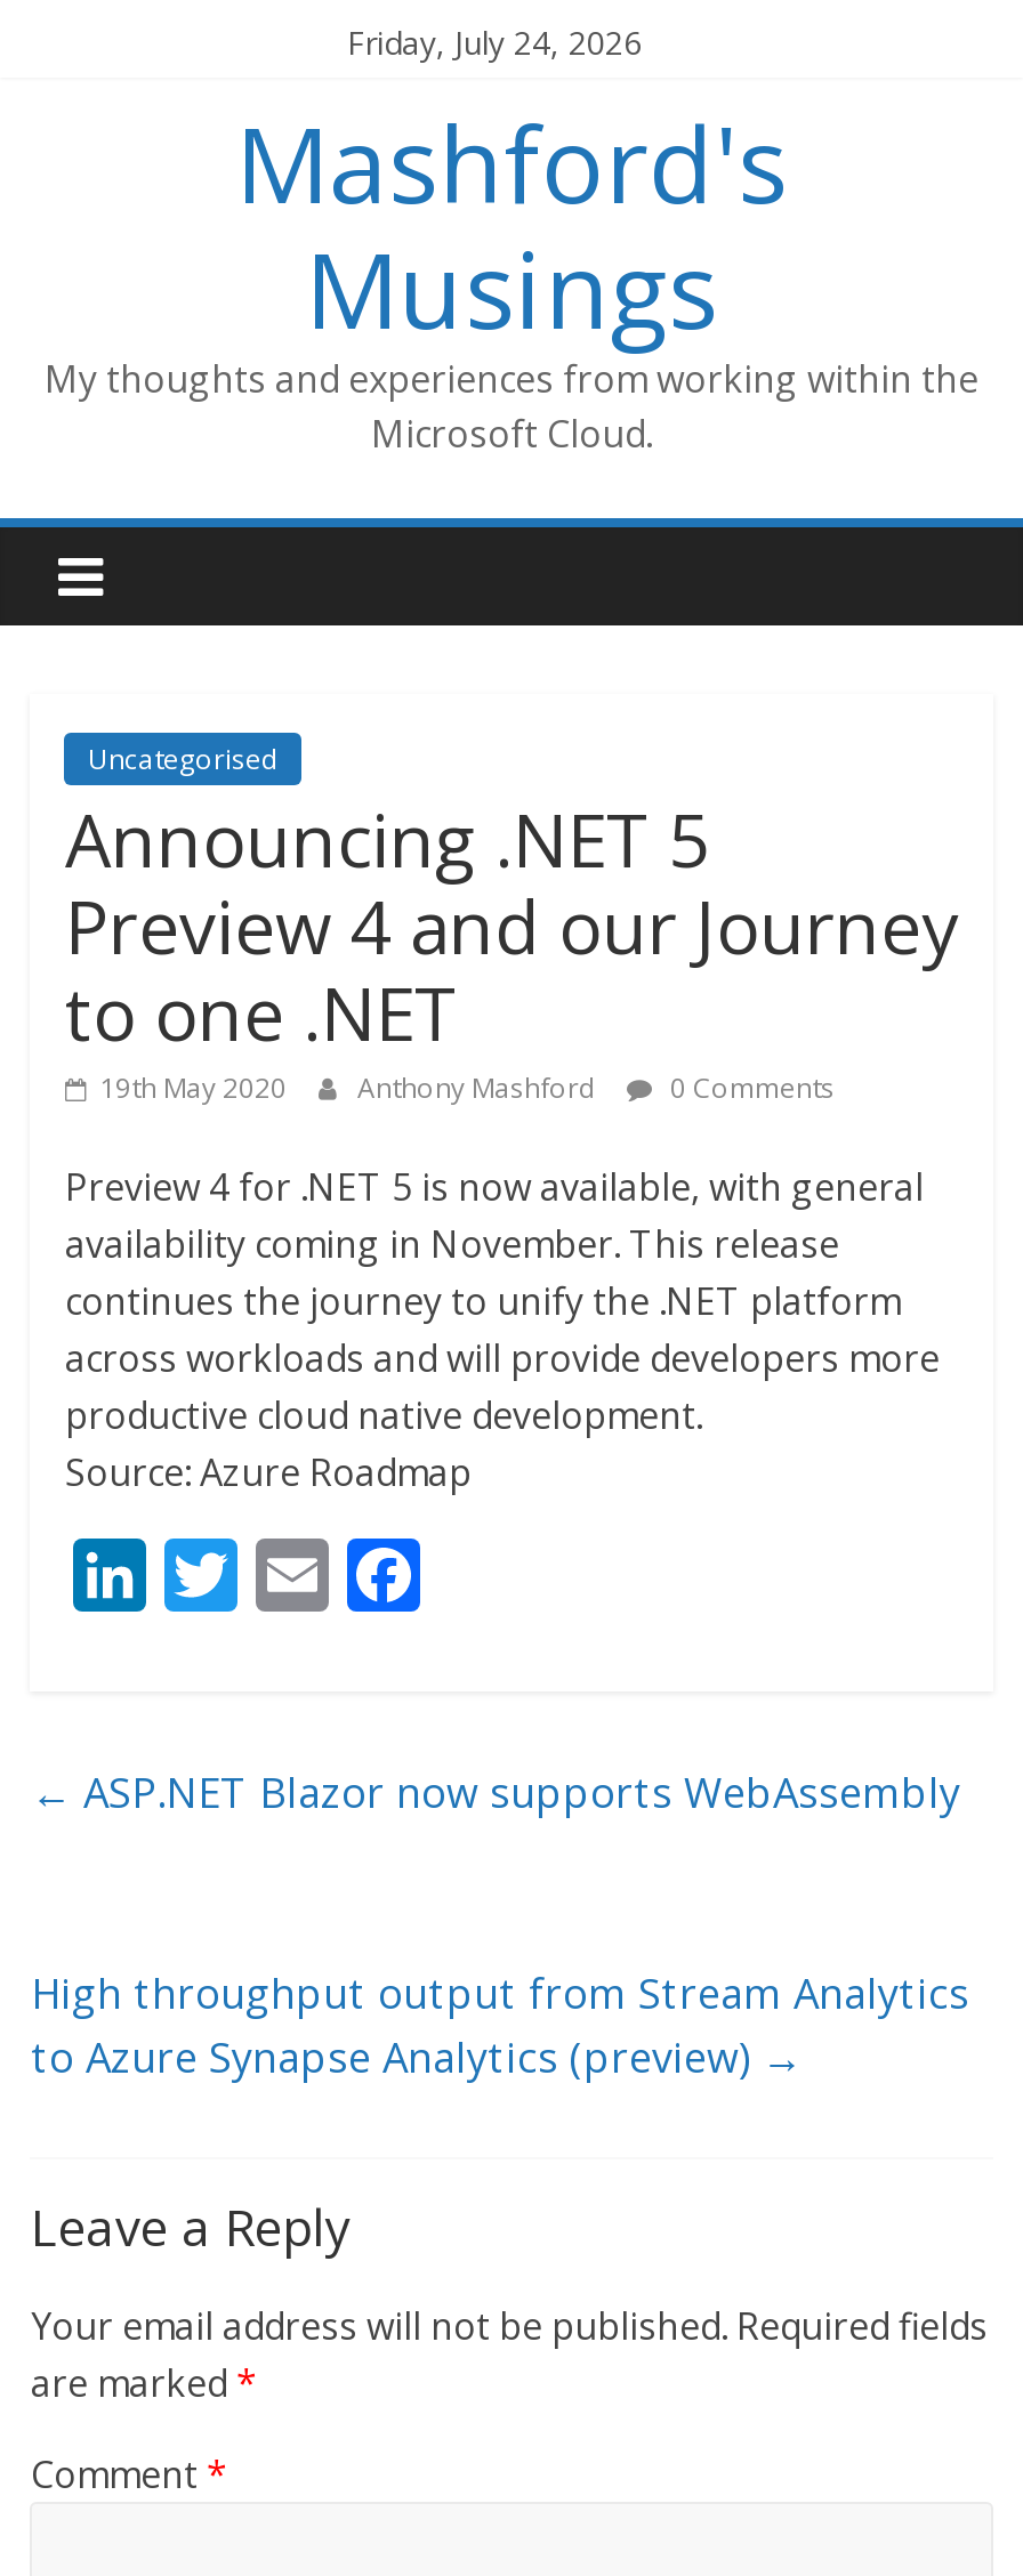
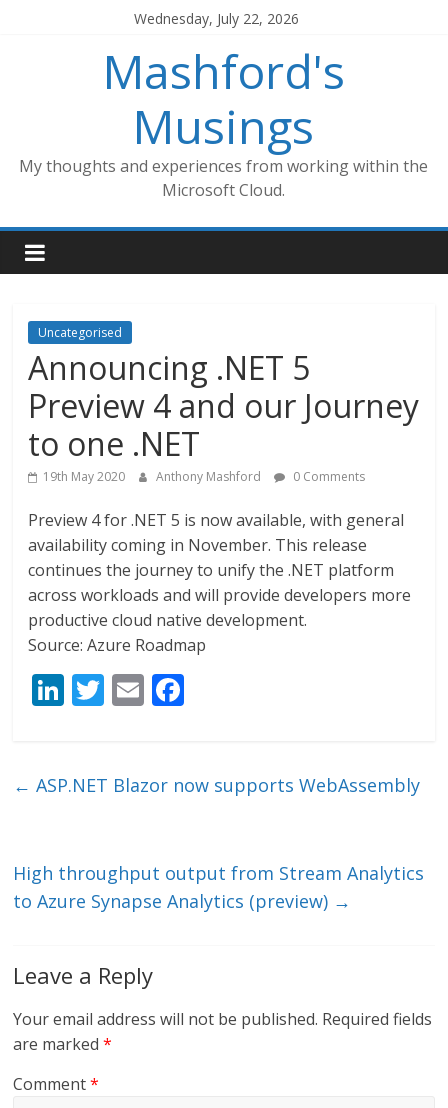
[347,21,642,64] Friday, July 24, 2026 -> [134,9,299,28] Wednesday, July 22, 2026

